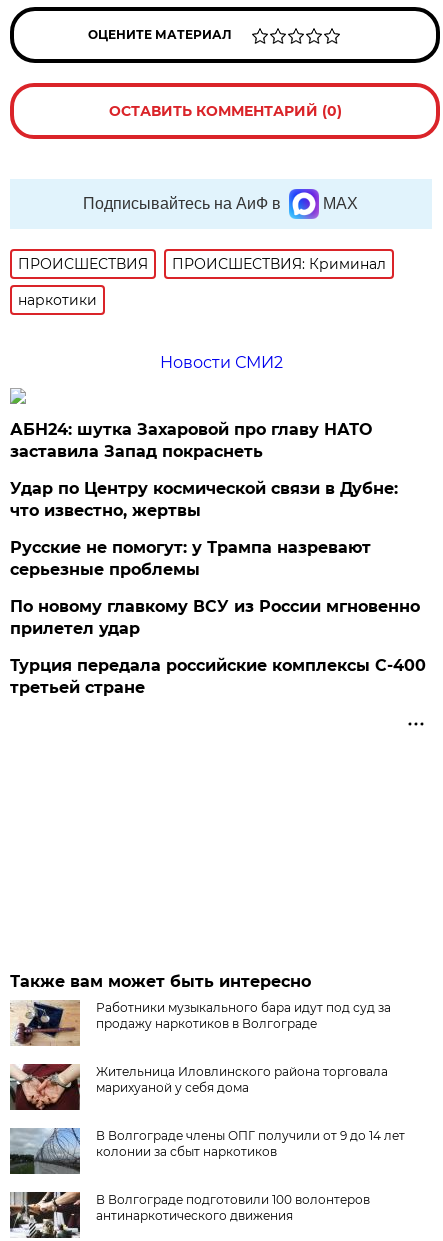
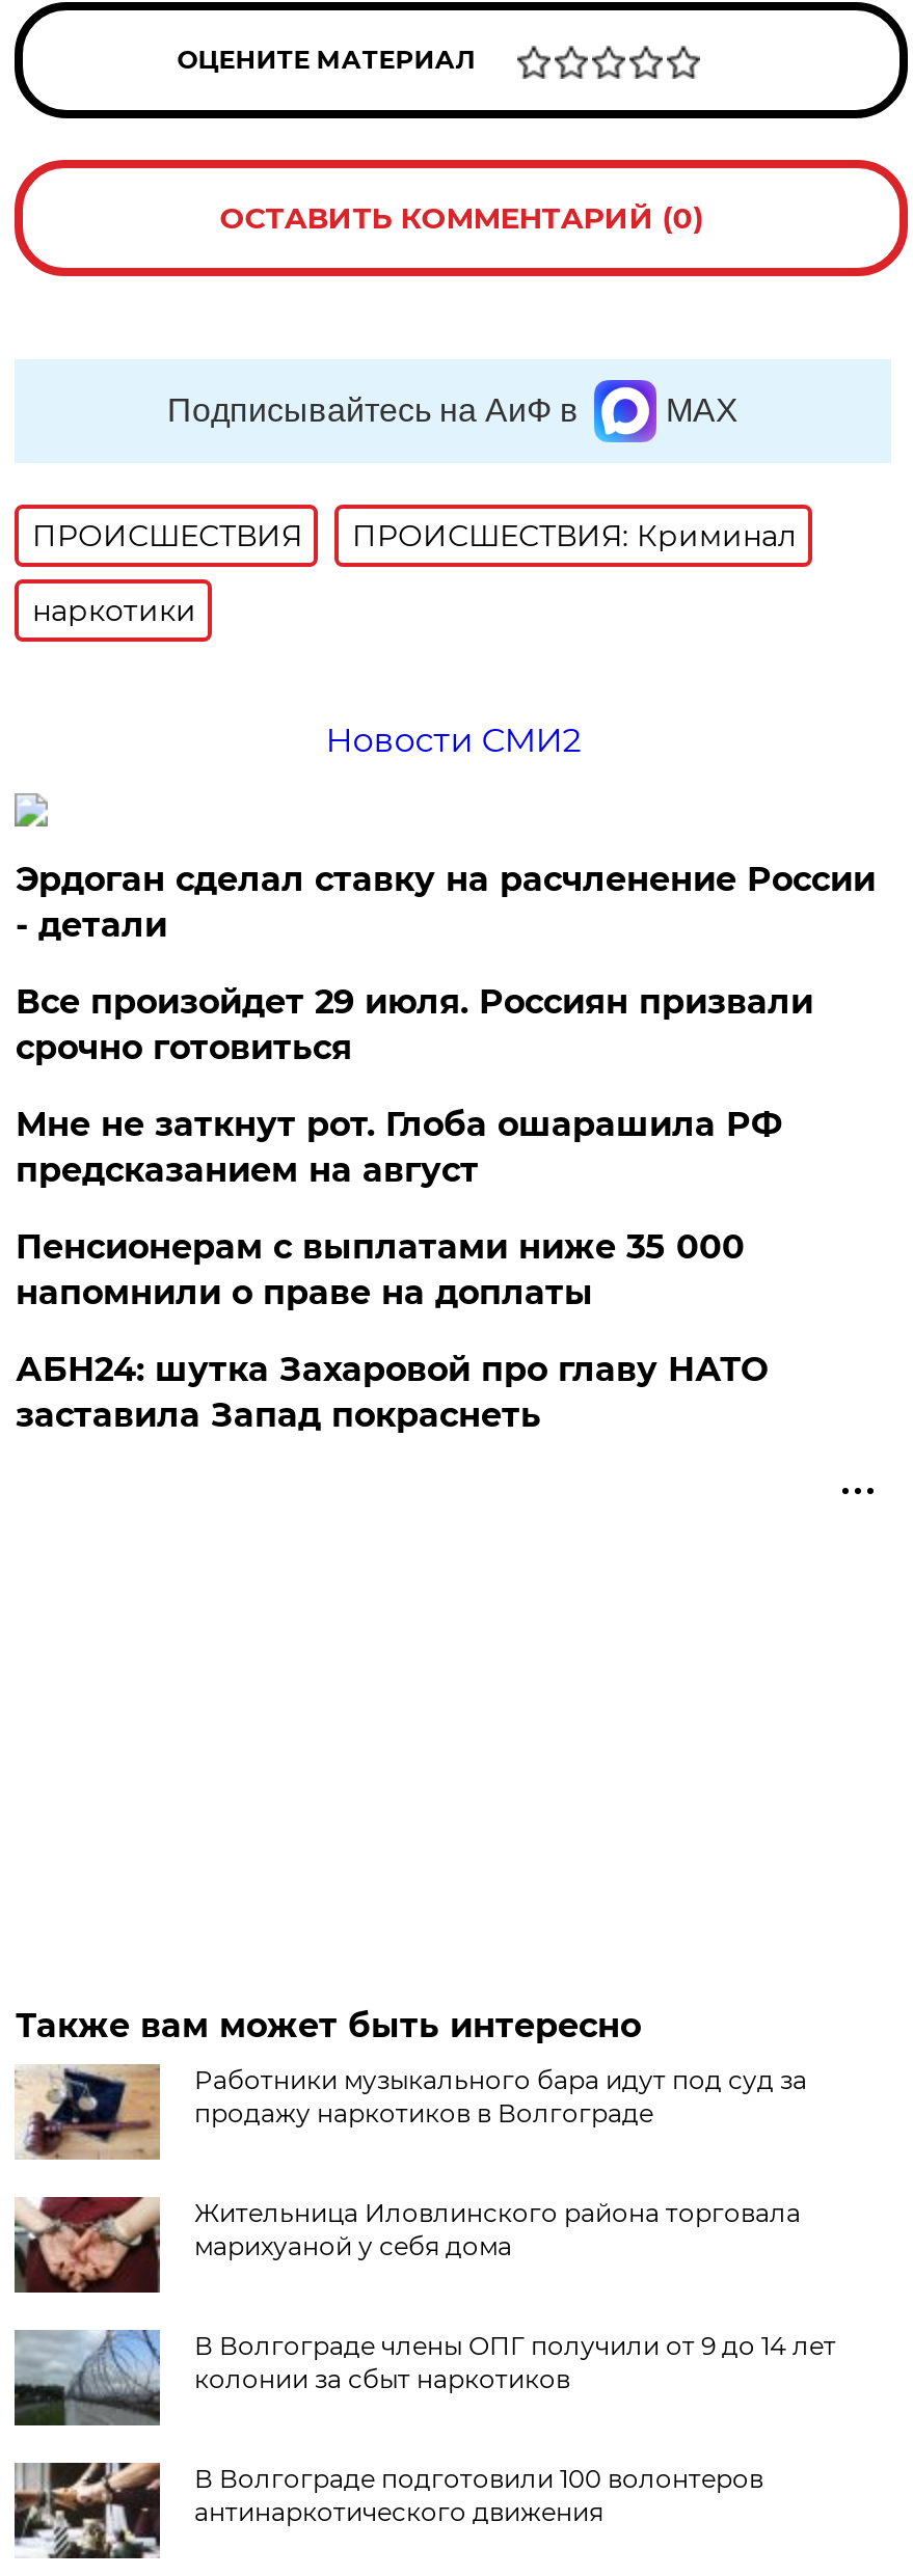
none -> [15,859,875,1312] Эрдоган сделал ставку на расчленение России | - детали | Все произойдет 29 июля. Россиян призвали | срочно готовиться | Мне не заткнут рот. Глоба ошарашила РФ | предсказанием на август | Пенсионерам с выплатами ниже 35 000 | напомнили о праве на доплаты
moved [10,420,372,461] -> [15,1350,767,1435]: АБН24: шутка Захаровой про главу НАТО | заставила Запад покраснеть
[10,479,426,697] Удар по Центру космической связи в Дубне: | что известно, жертвы | Русские не помогут: у Трампа назревают | серьезные проблемы | По новому главкому ВСУ из России мгновенно | прилетел удар | Турция передала российские комплексы С-400 | третьей стране -> none

